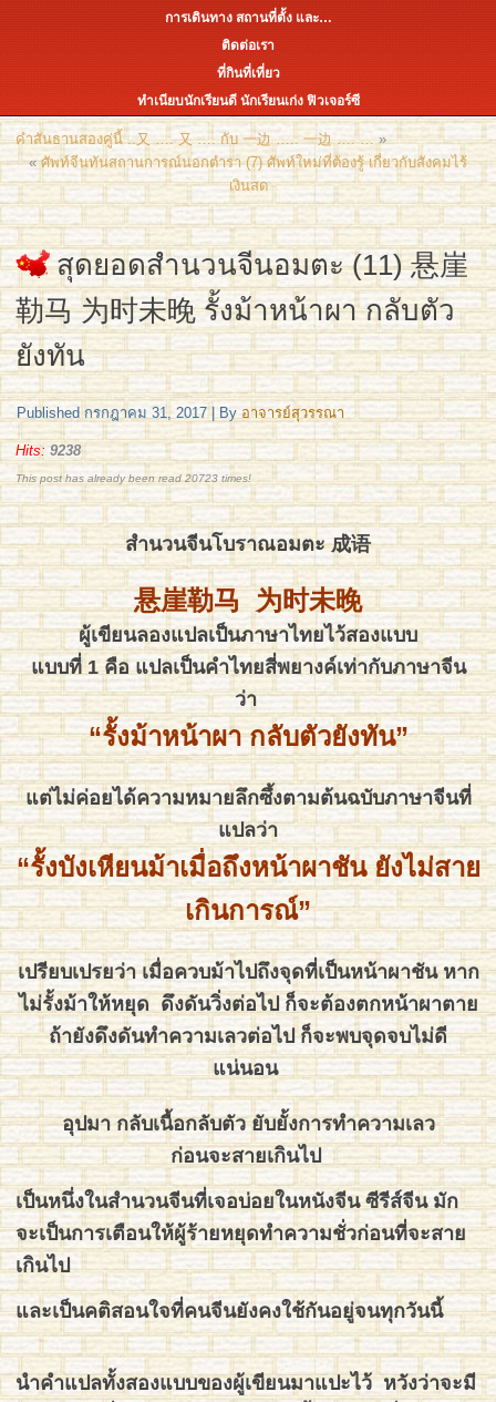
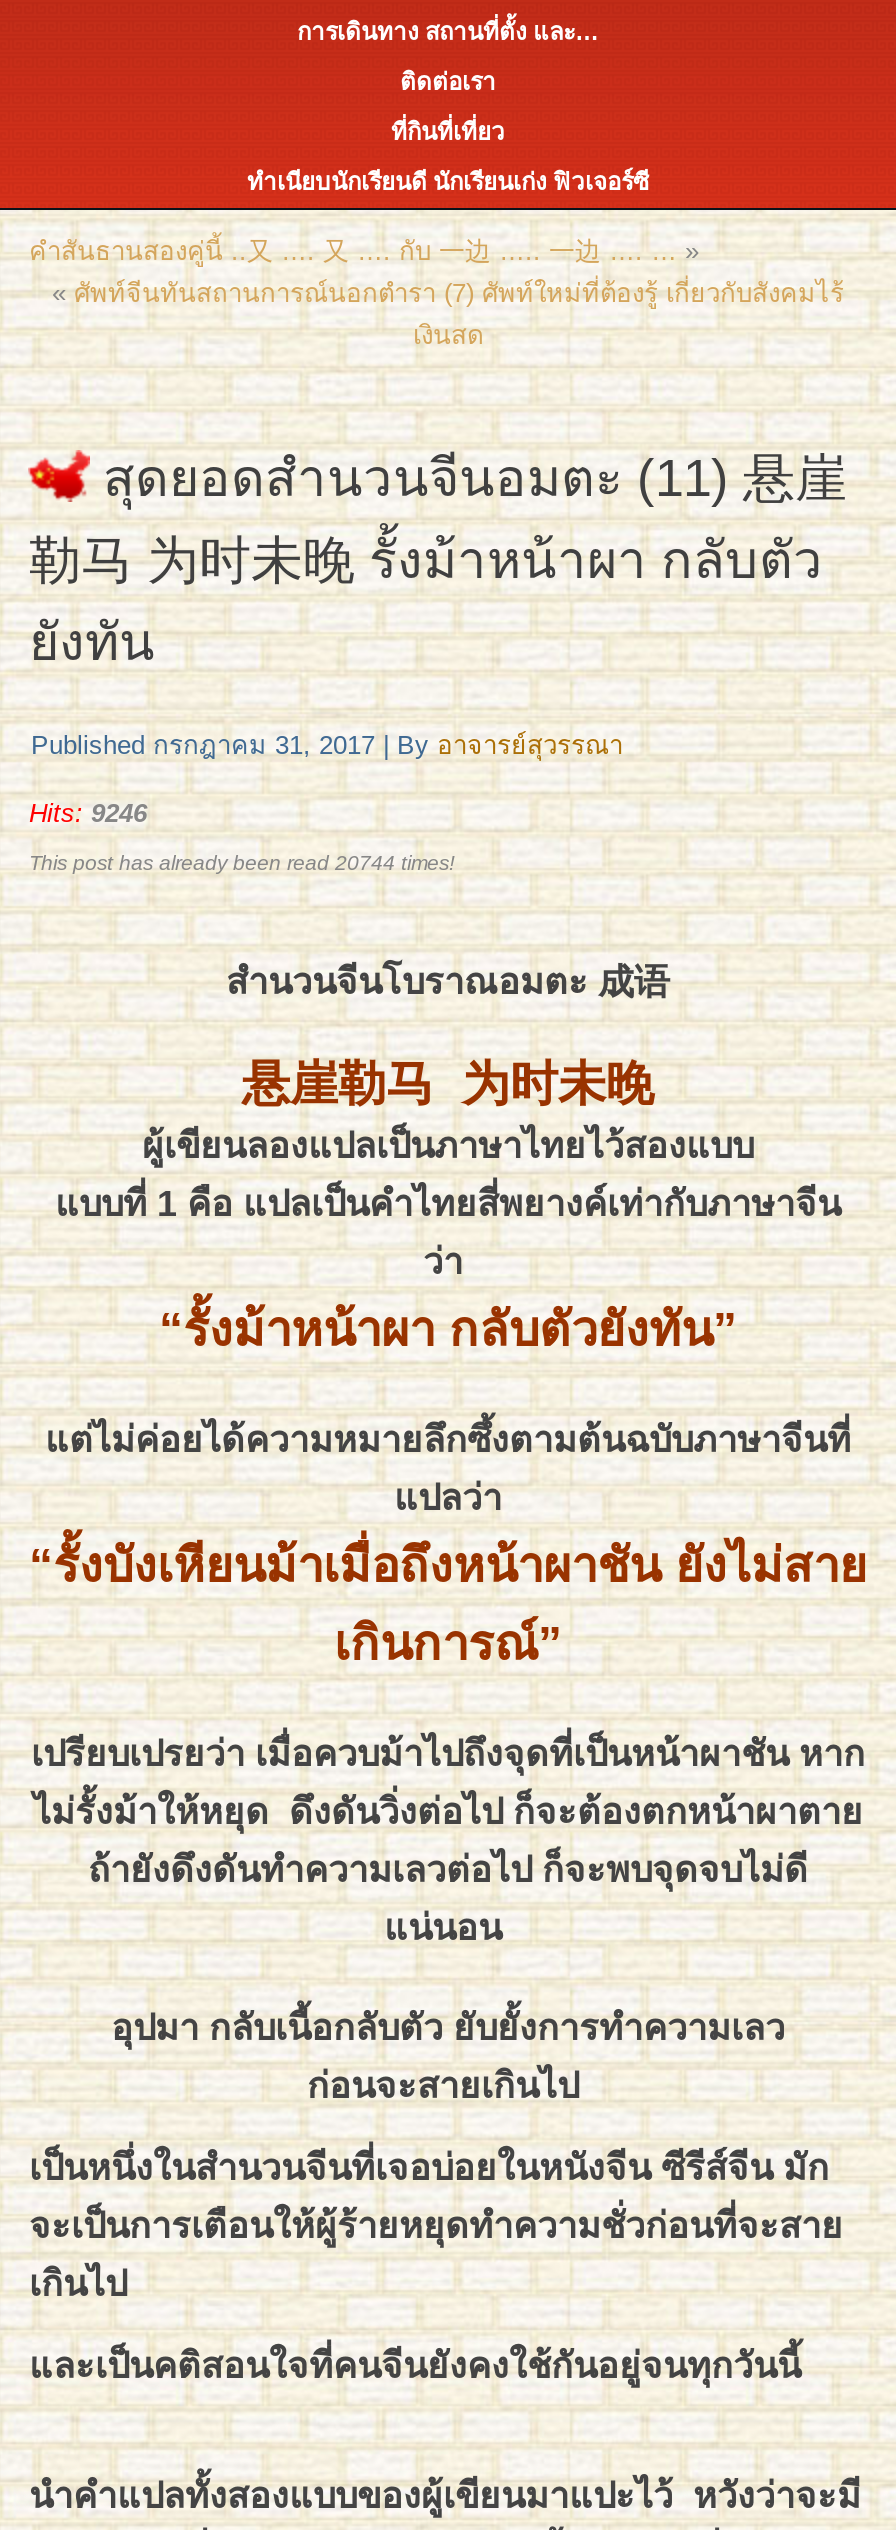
[16,442,81,459] Hits: 9238 -> [29,798,147,828] Hits: 9246
[16,472,252,484] This post has already been read 20723 times! -> [29,852,455,874] This post has already been read 20744 times!

